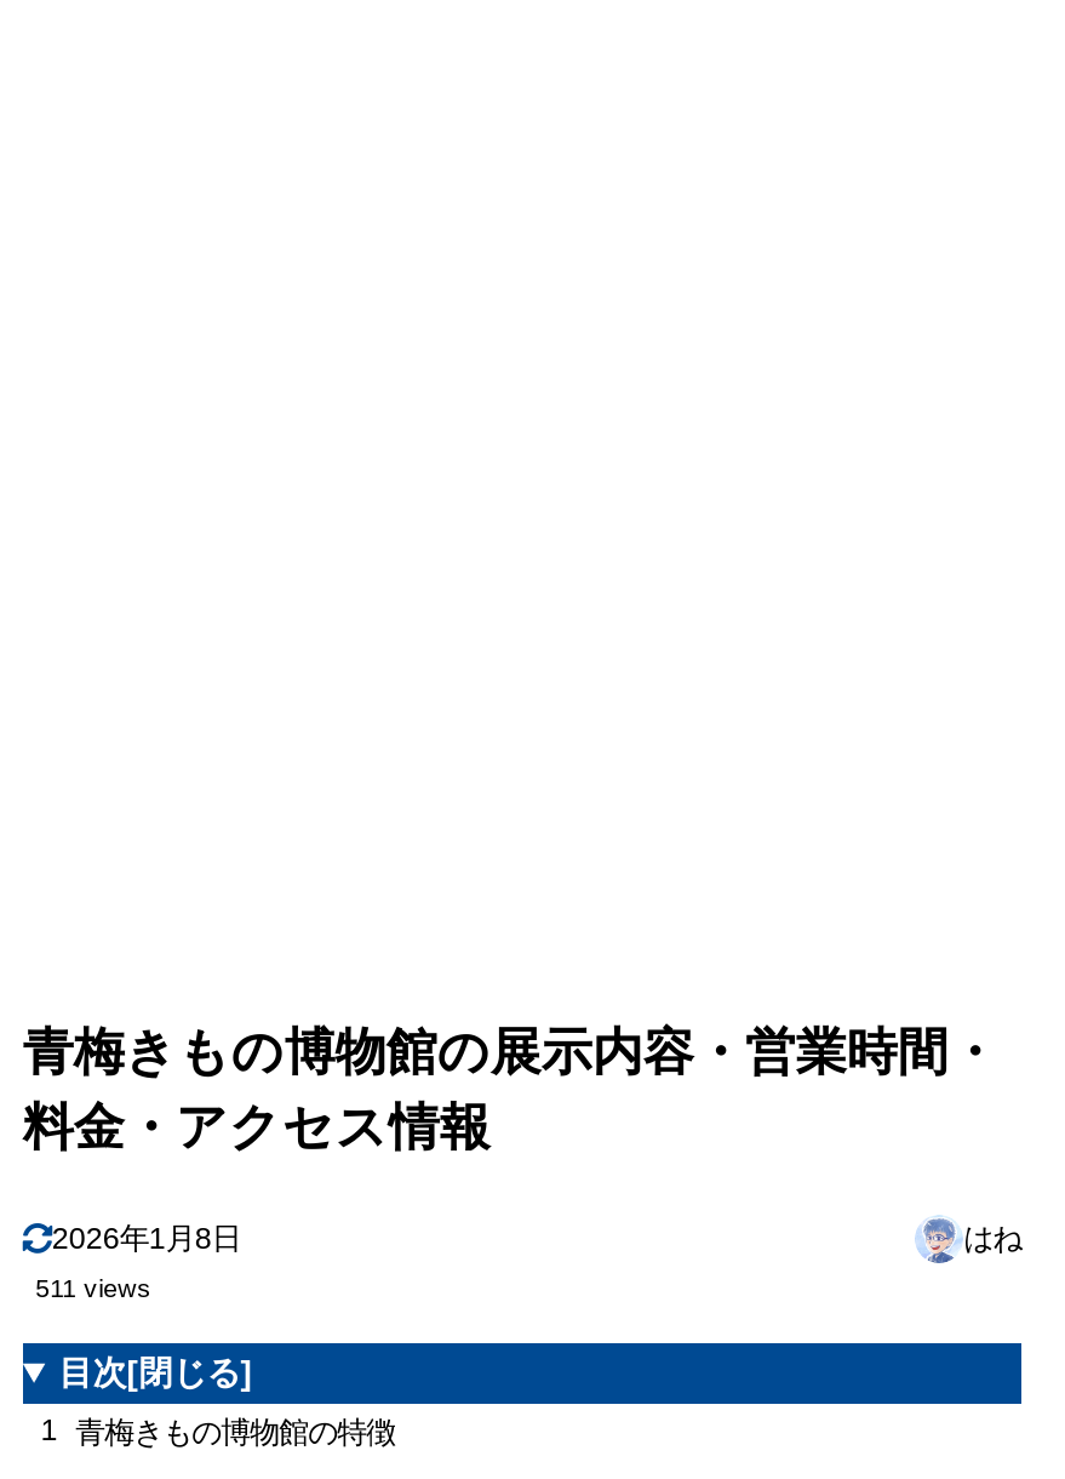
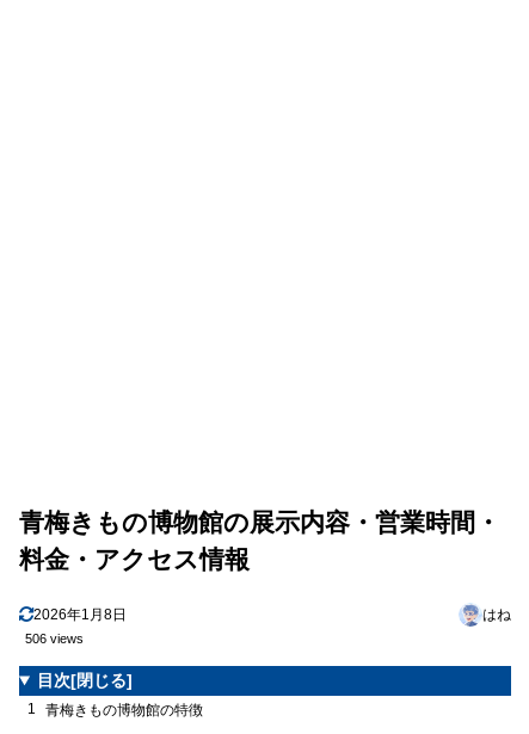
[36,1274,152,1303] 511 views -> [25,632,84,646] 506 views

